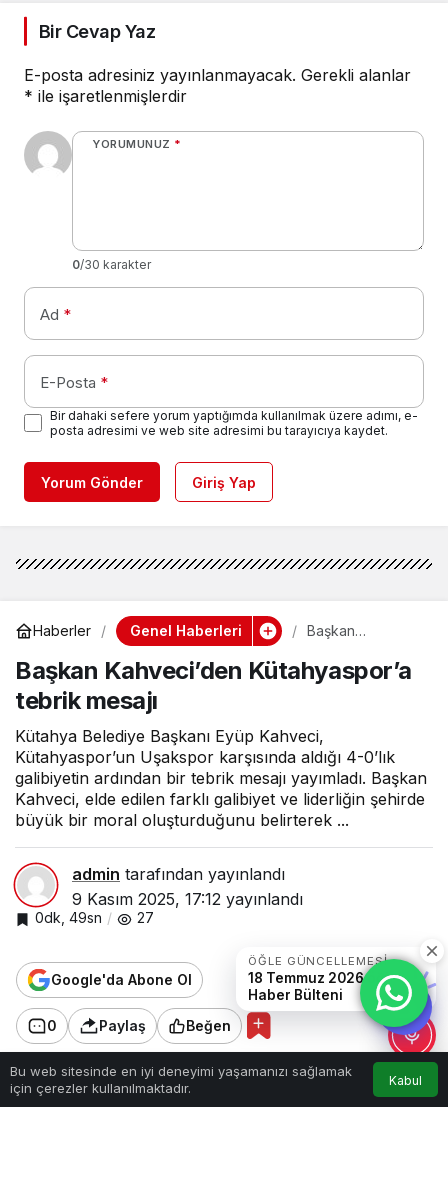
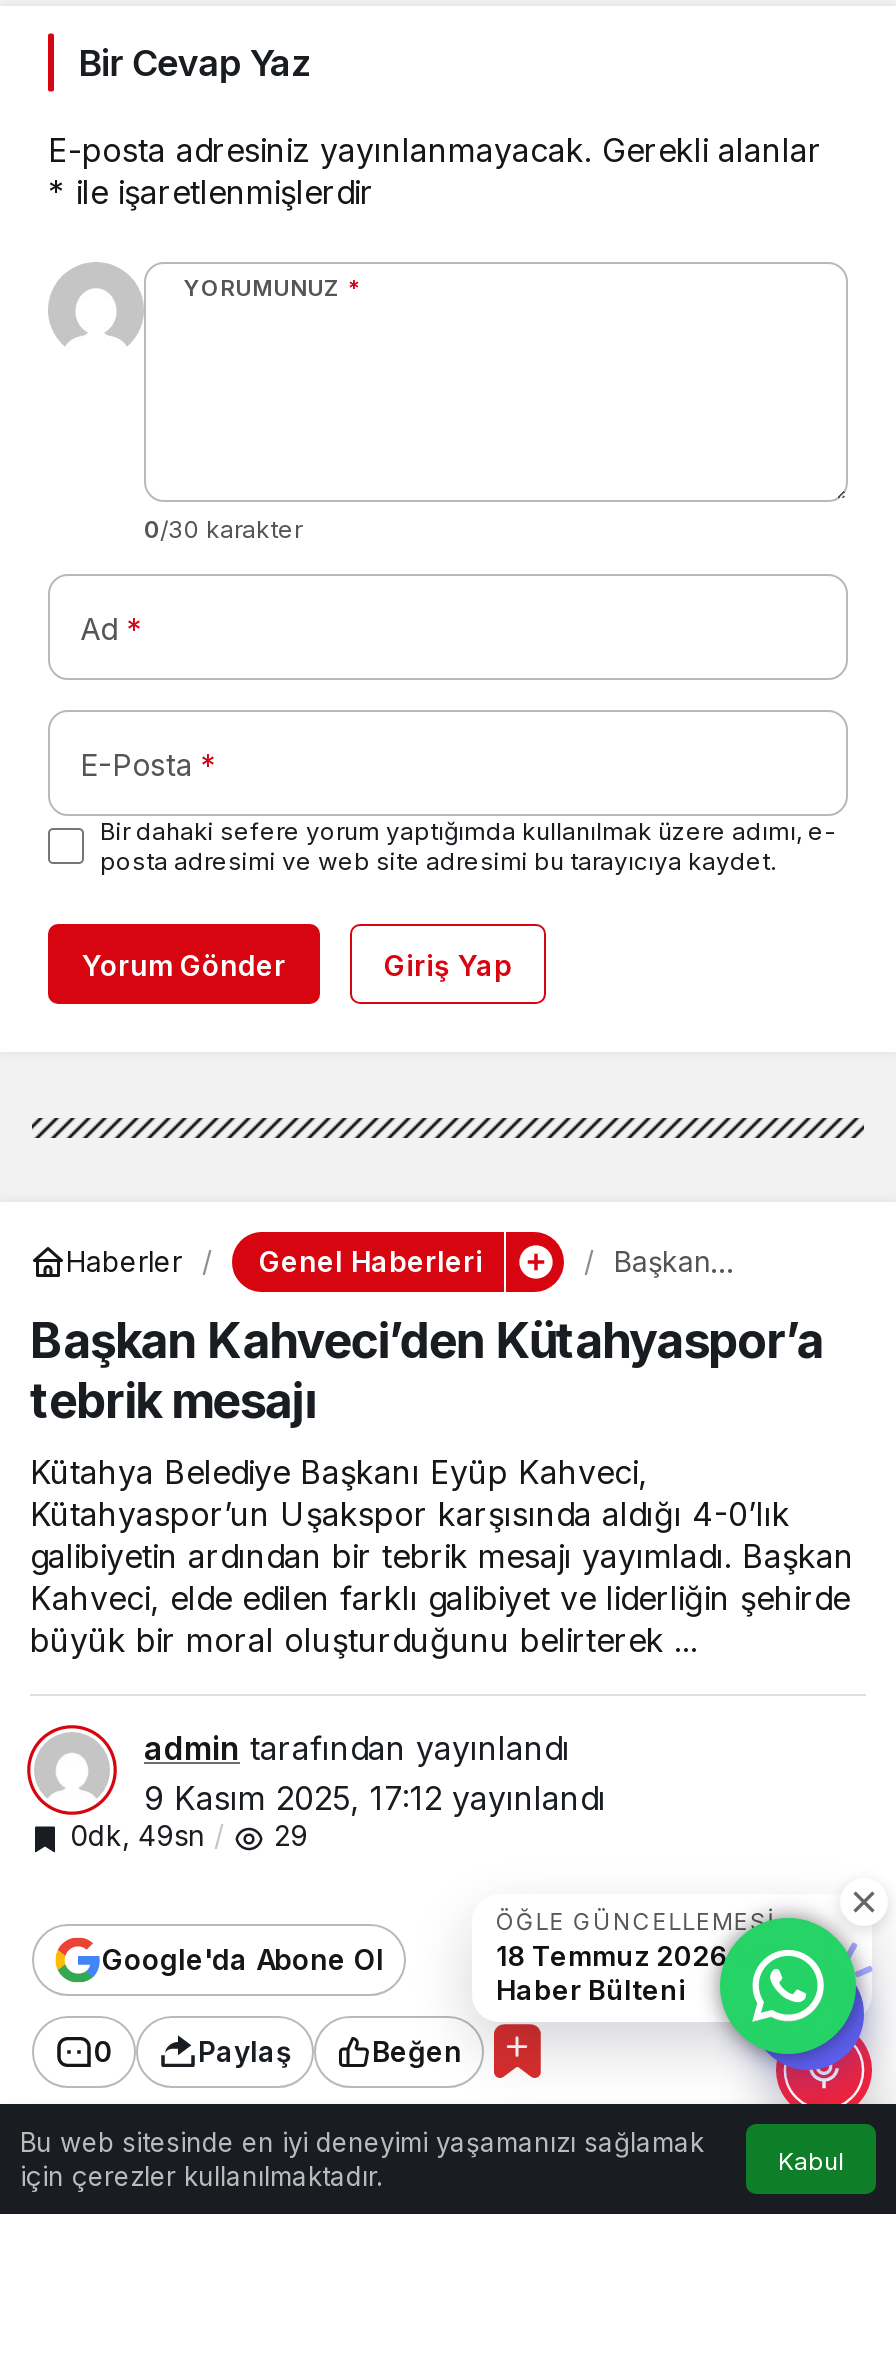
[137,909,154,926] 27 -> [274,1818,308,1852] 29

